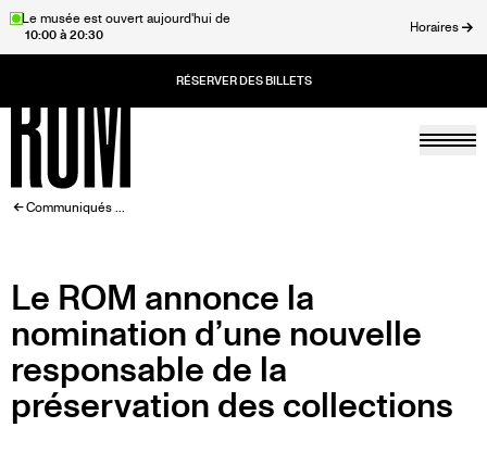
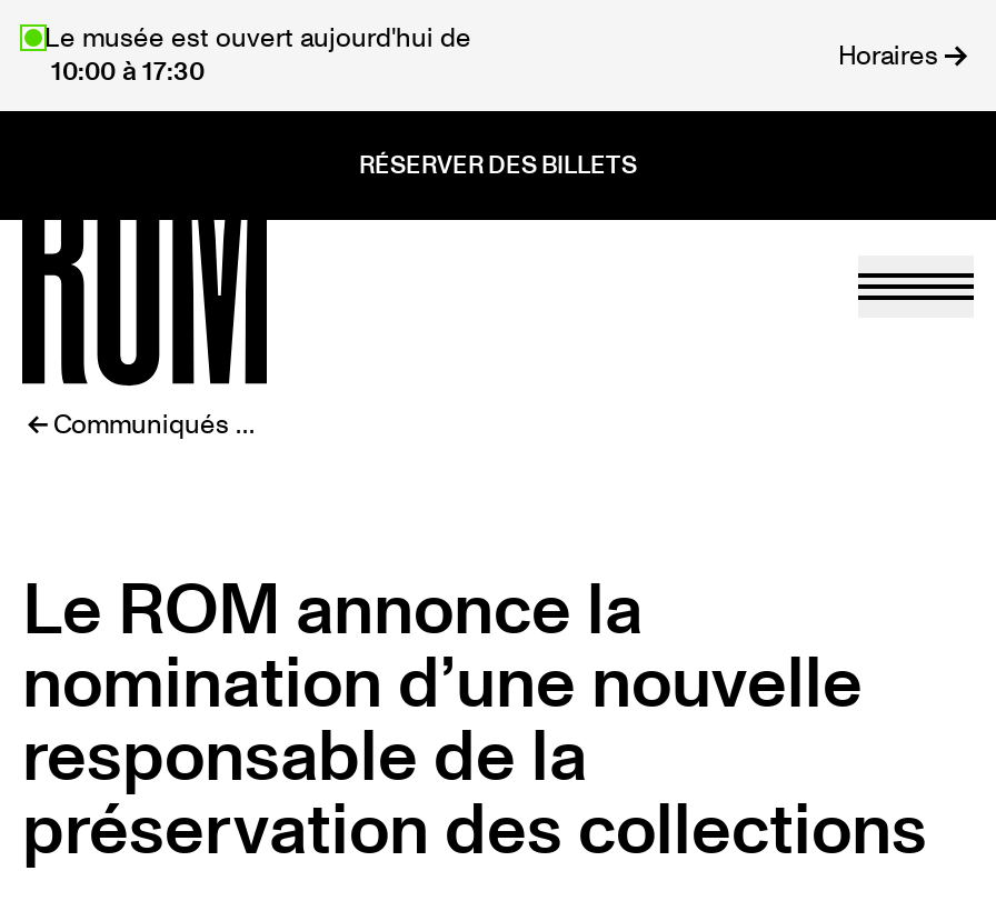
[25,27,103,42] 10:00 à 20:30 -> [51,56,205,87] 10:00 à 17:30

